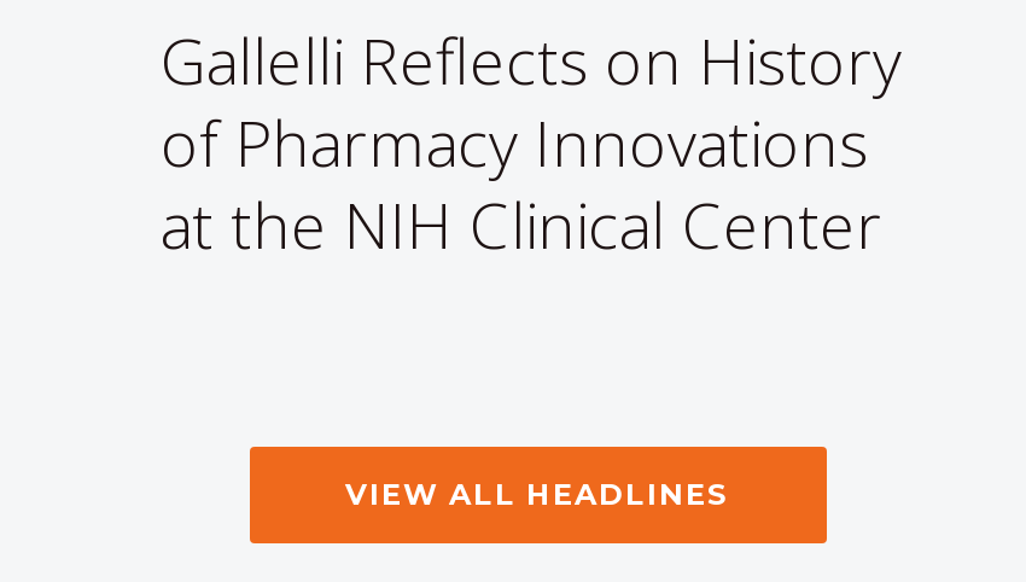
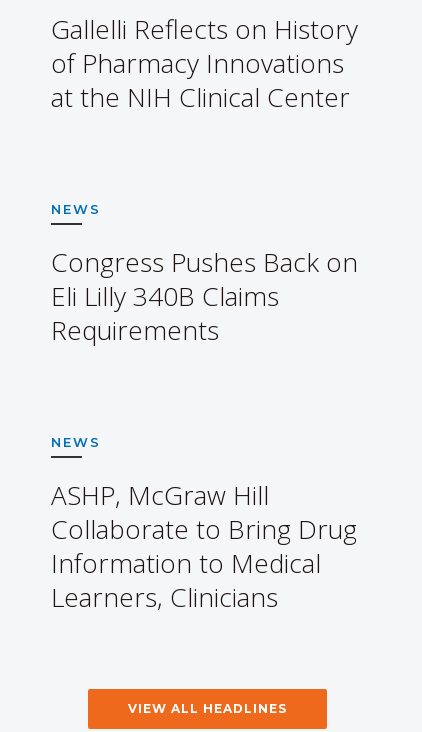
none -> [51,200,358,614] NEWS | Congress Pushes Back on | Eli Lilly 340B Claims | Requirements | NEWS | ASHP, McGraw Hill | Collaborate to Bring Drug | Information to Medical | Learners, Clinicians

